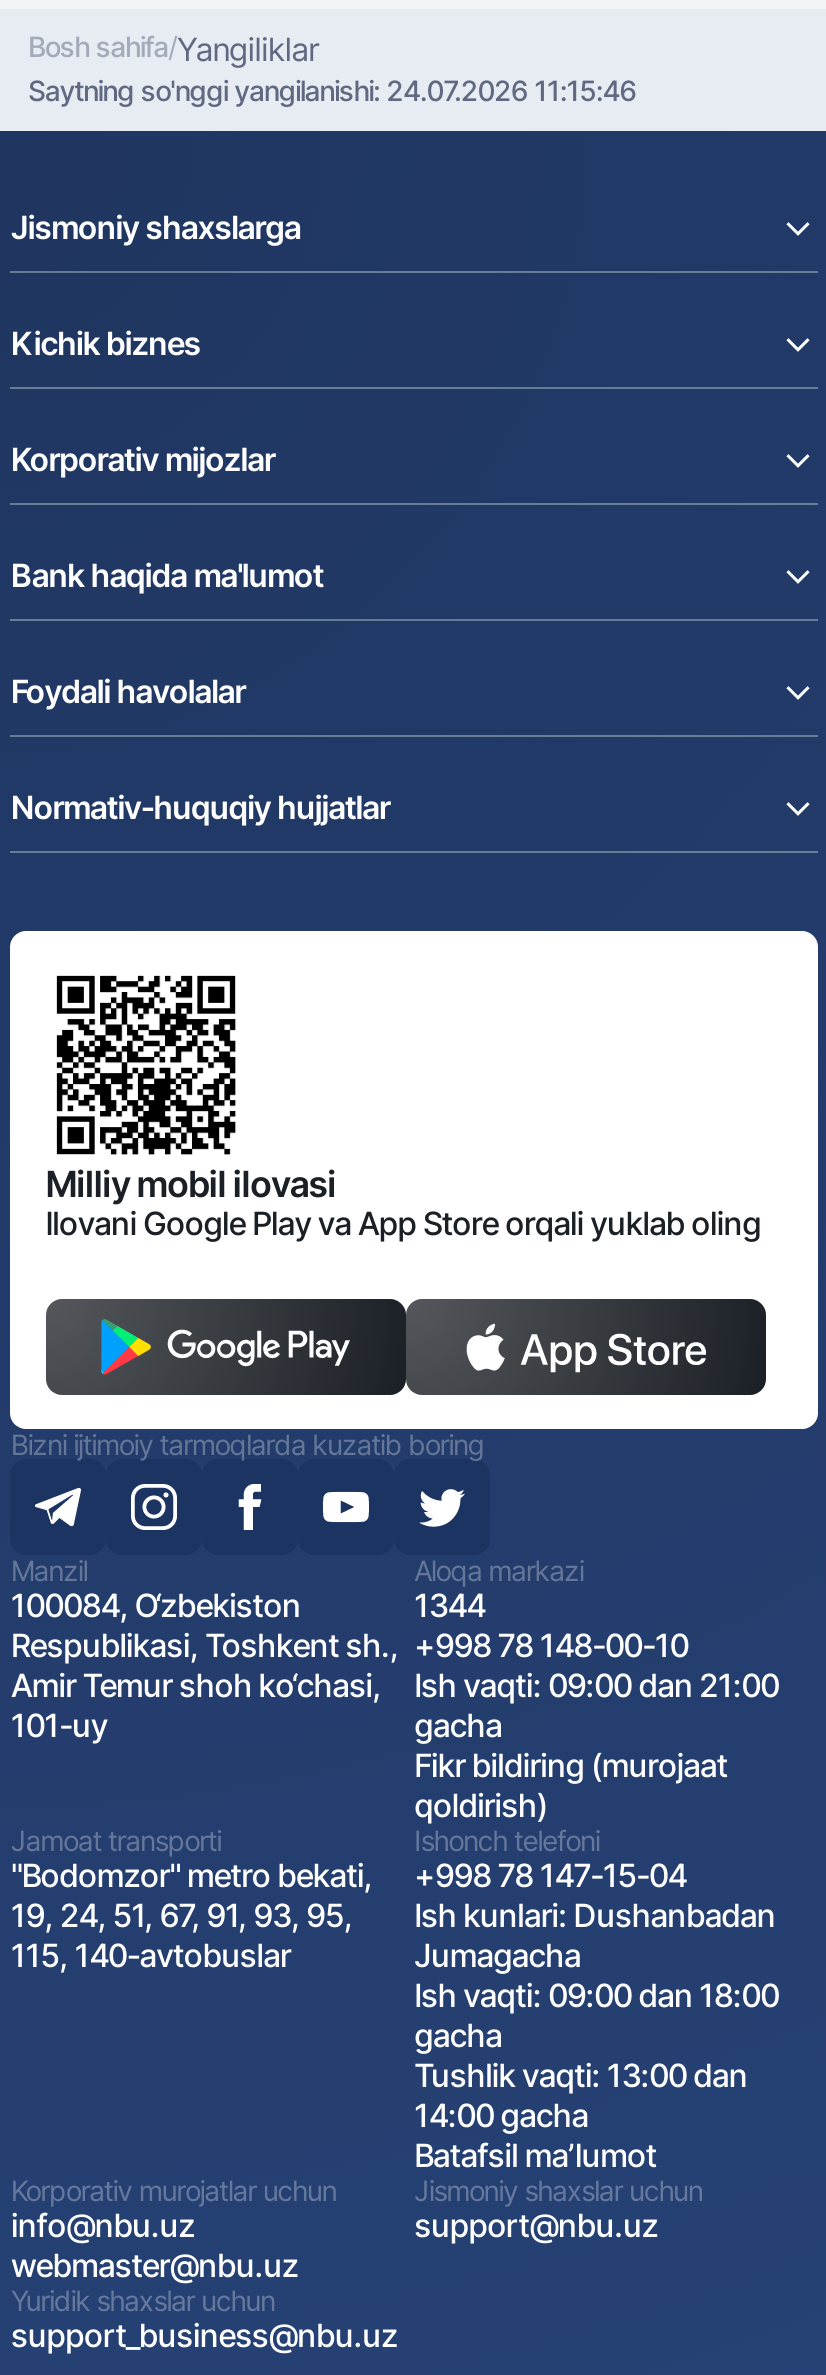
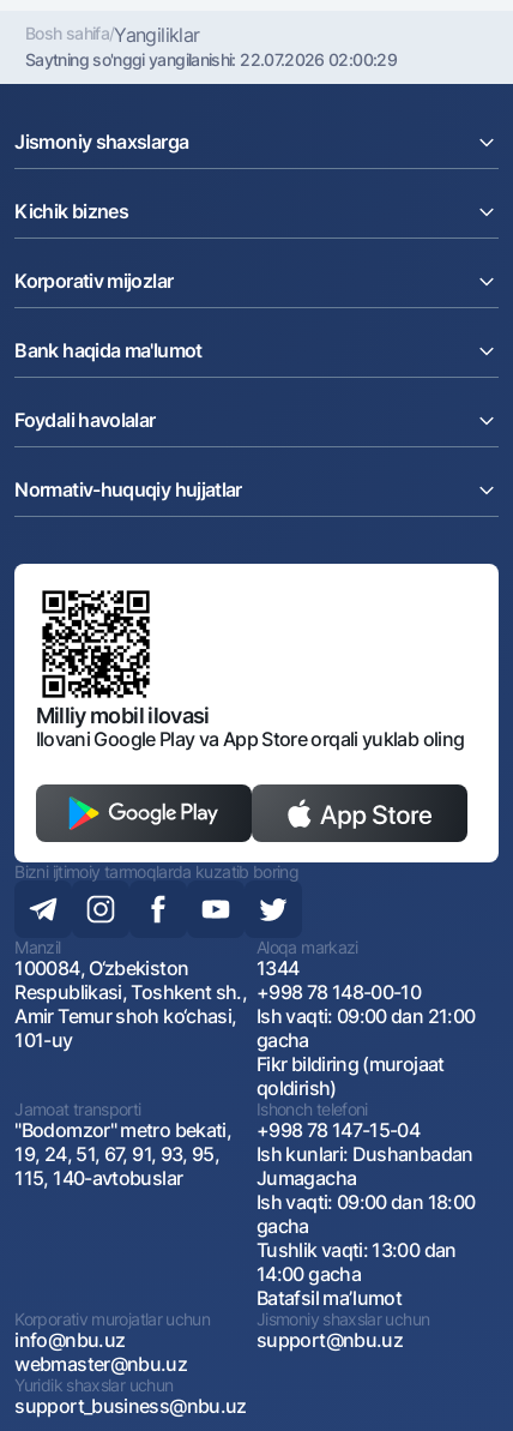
[28,74,636,108] Saytning so'nggi yangilanishi: 24.07.2026 11:15:46 -> [25,50,397,70] Saytning so'nggi yangilanishi: 22.07.2026 02:00:29

